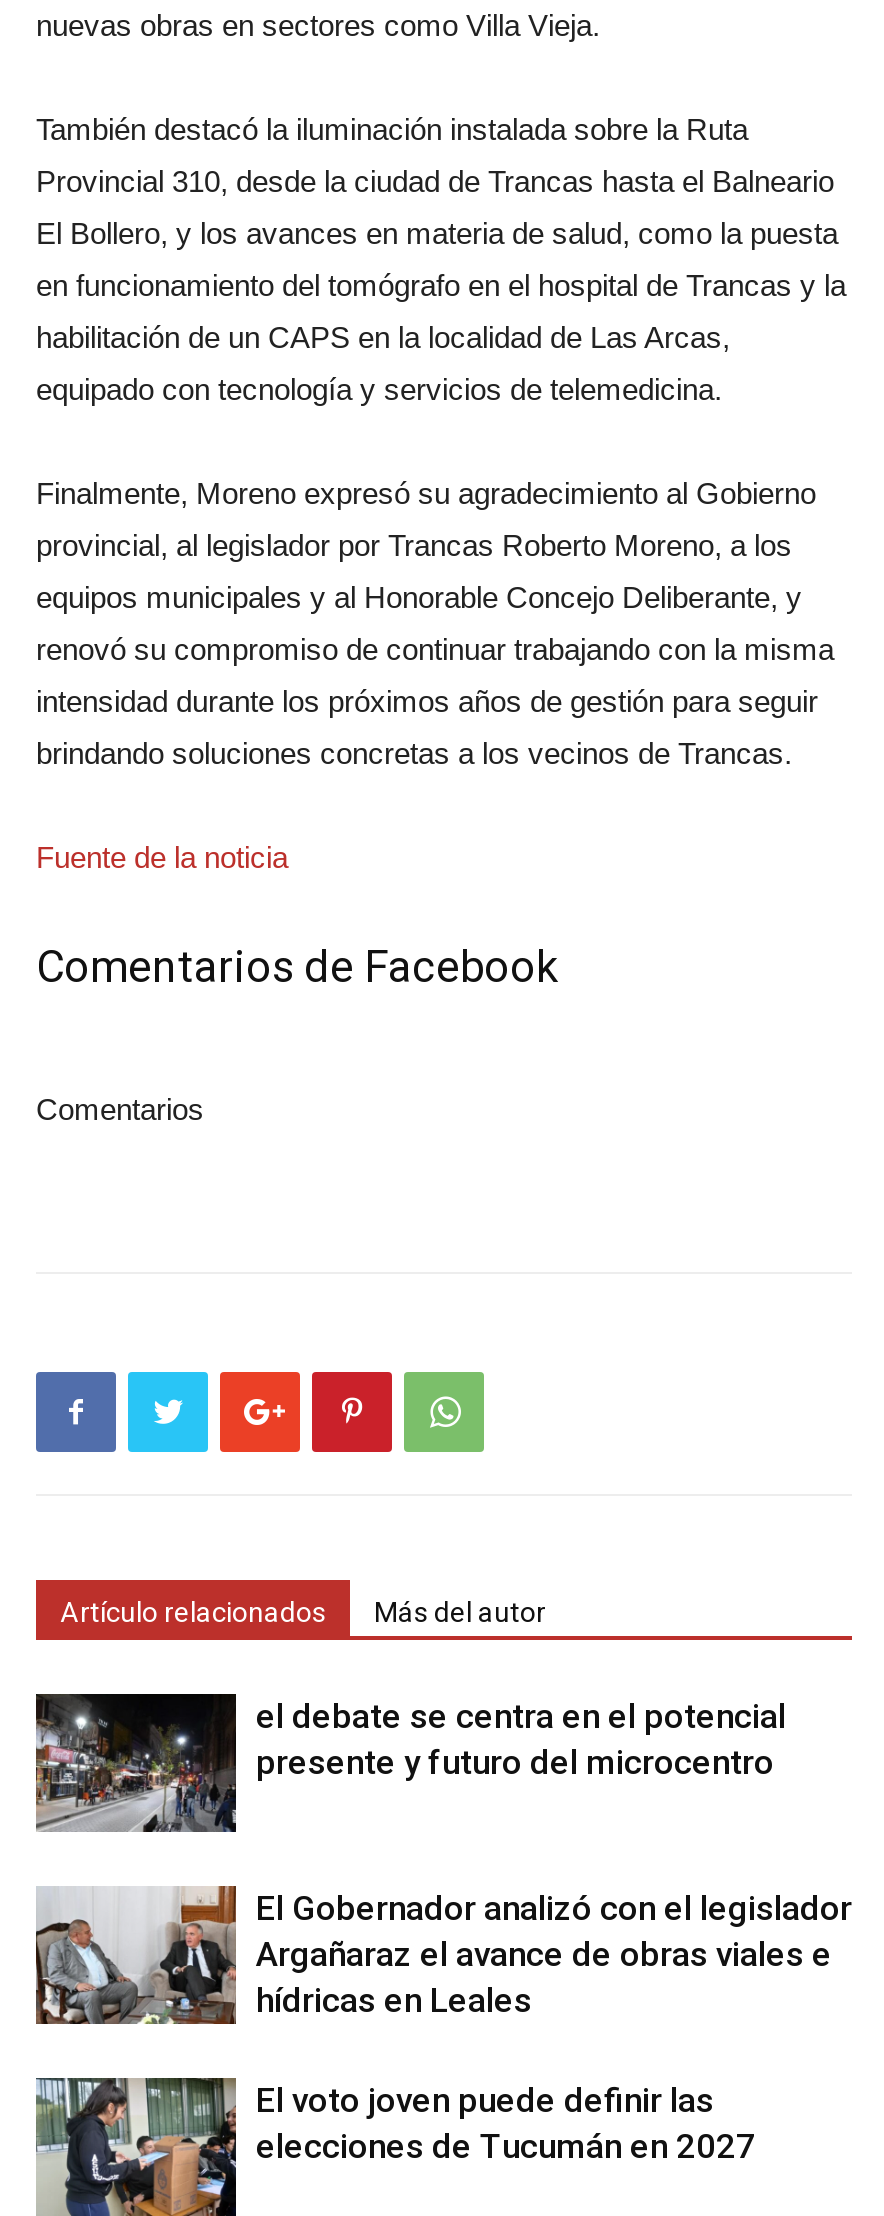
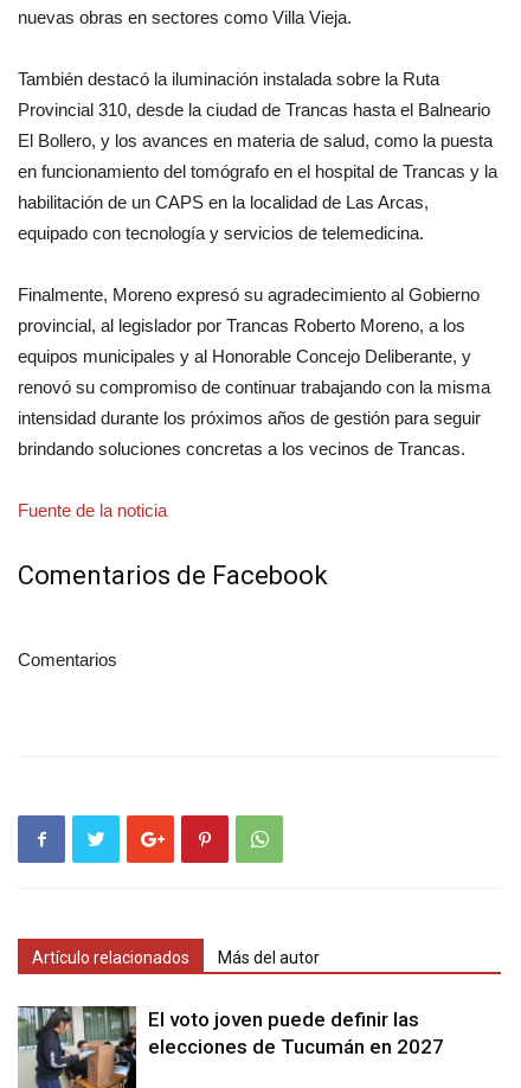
[34,1692,786,1836] [image] | el debate se centra en el potencial | presente y futuro del microcentro -> none
[36,1884,852,2026] [image] | El Gobernador analizó con el legislador | Argañaraz el avance de obras viales e | hídricas en Leales -> none

